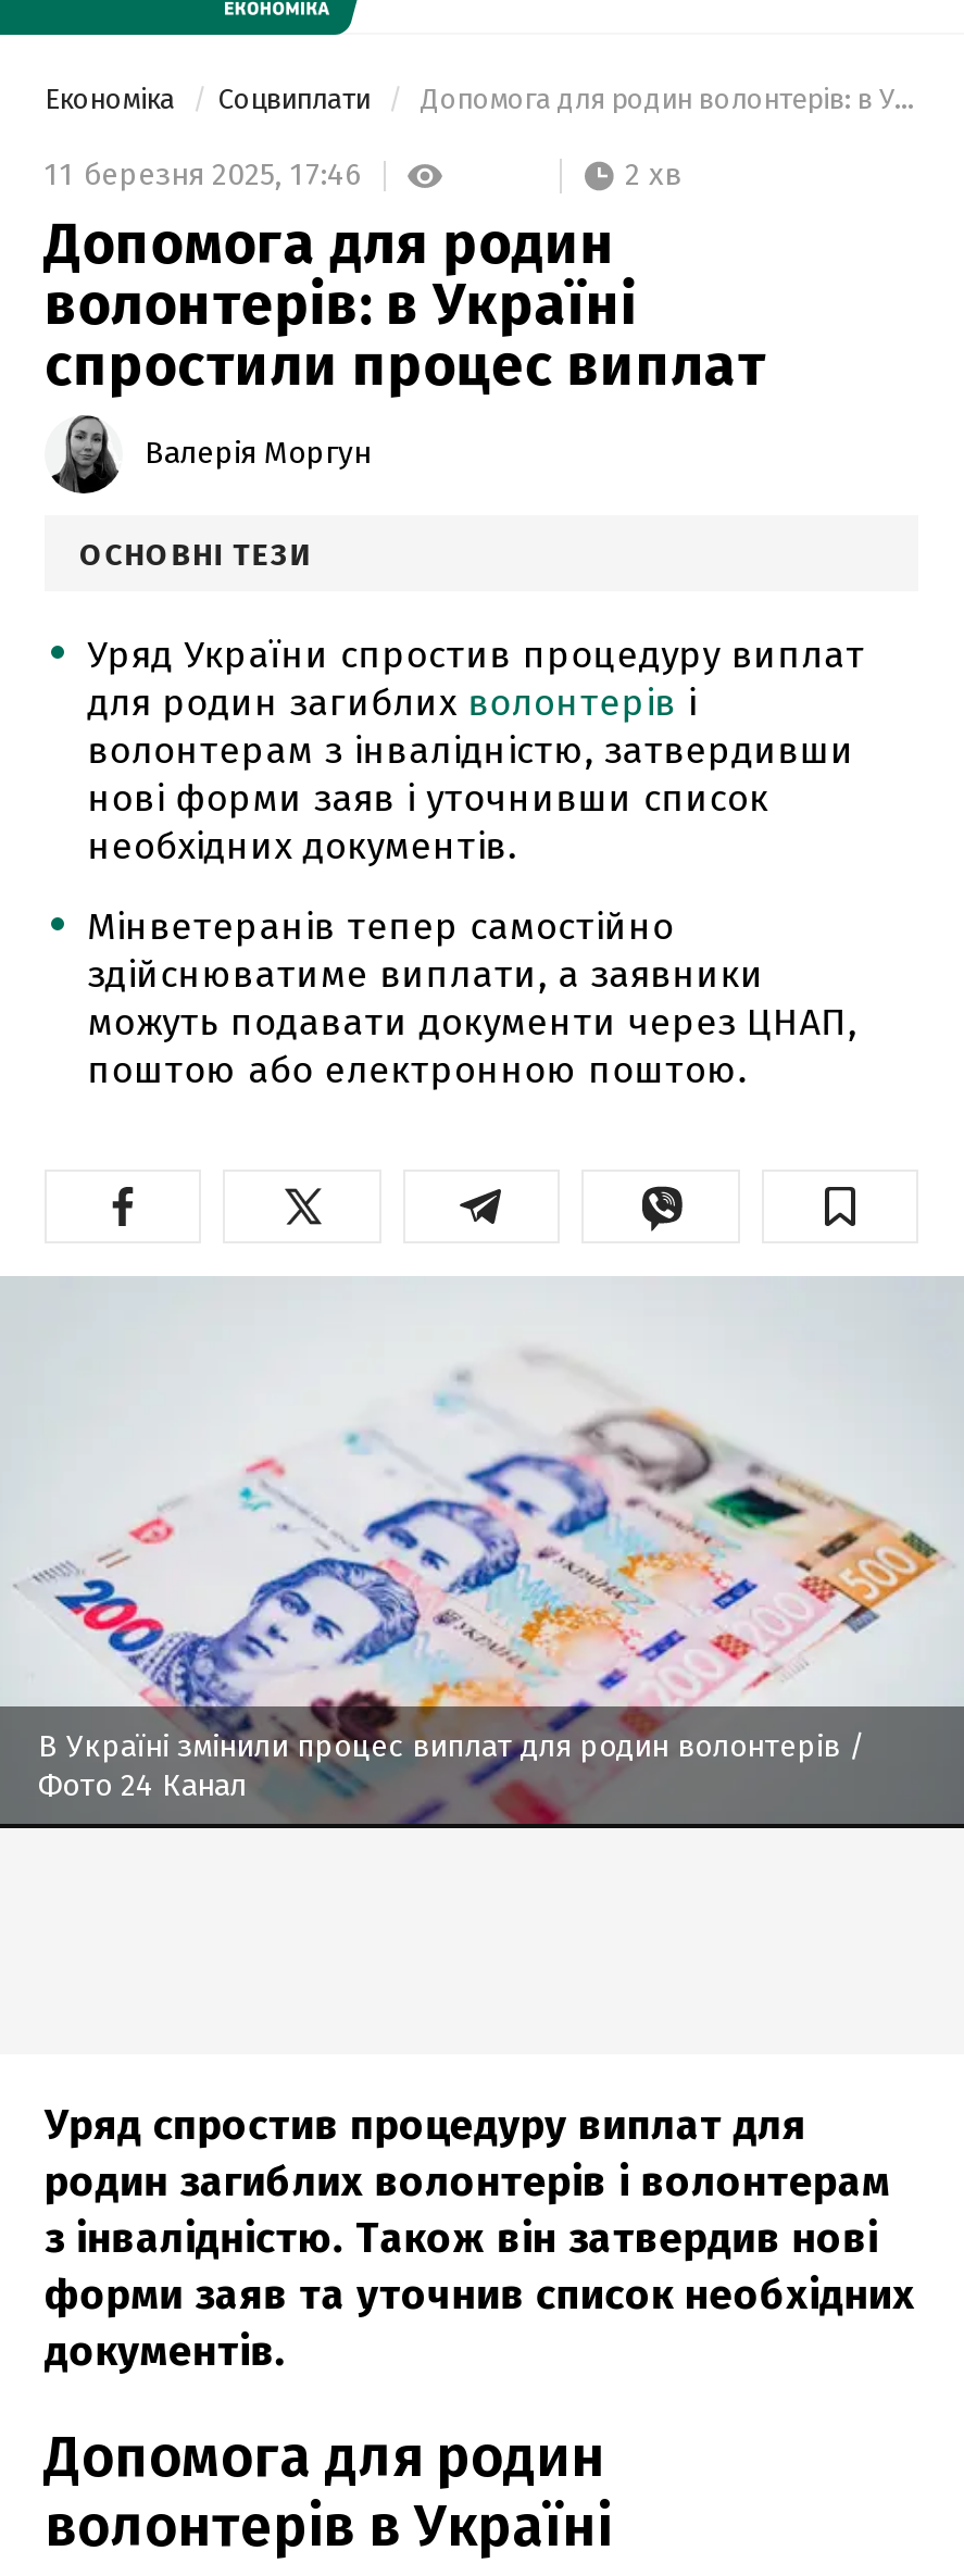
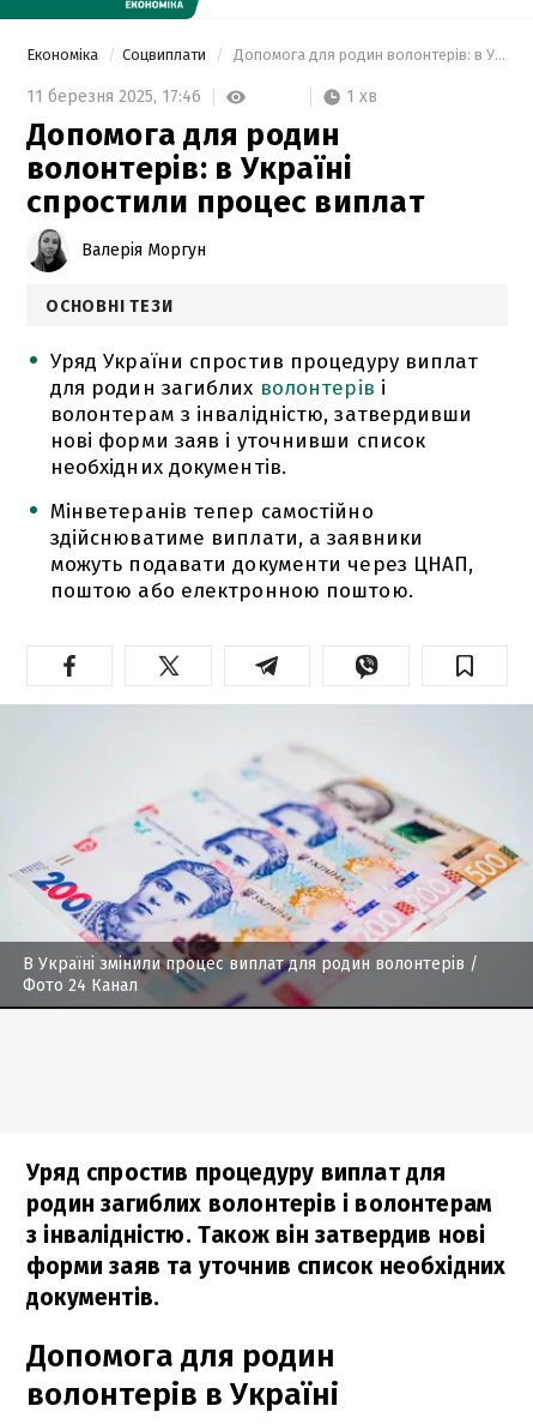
[625,157,681,193] 2 хв -> [346,86,377,107] 1 хв

